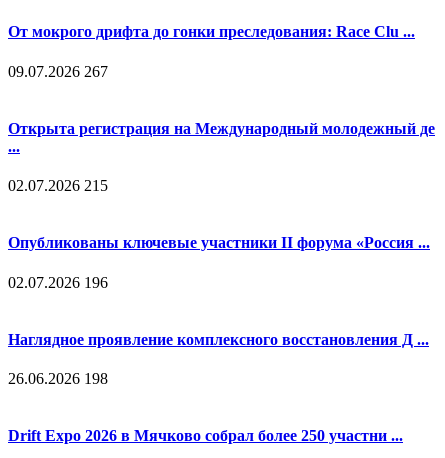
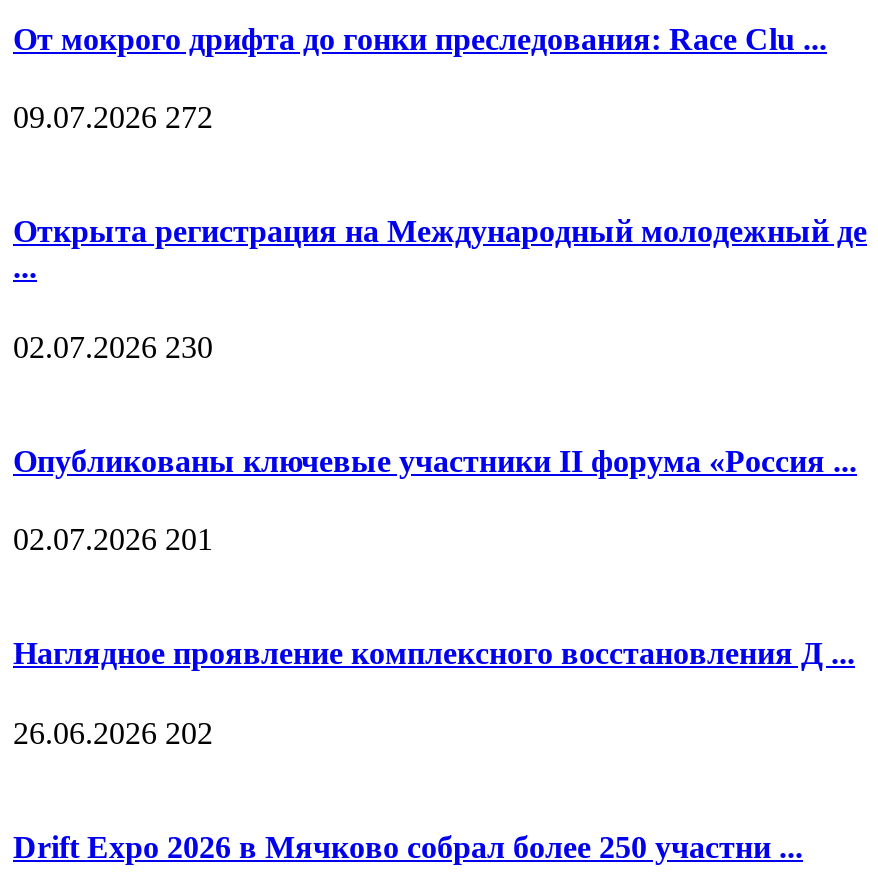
[8,63,108,80] 09.07.2026 267 -> [13,100,213,134] 09.07.2026 272
[8,177,108,194] 02.07.2026 215 -> [13,329,213,363] 02.07.2026 230
[8,274,108,291] 02.07.2026 196 -> [13,522,213,556] 02.07.2026 201
[8,370,108,387] 26.06.2026 198 -> [13,715,213,749] 26.06.2026 202

